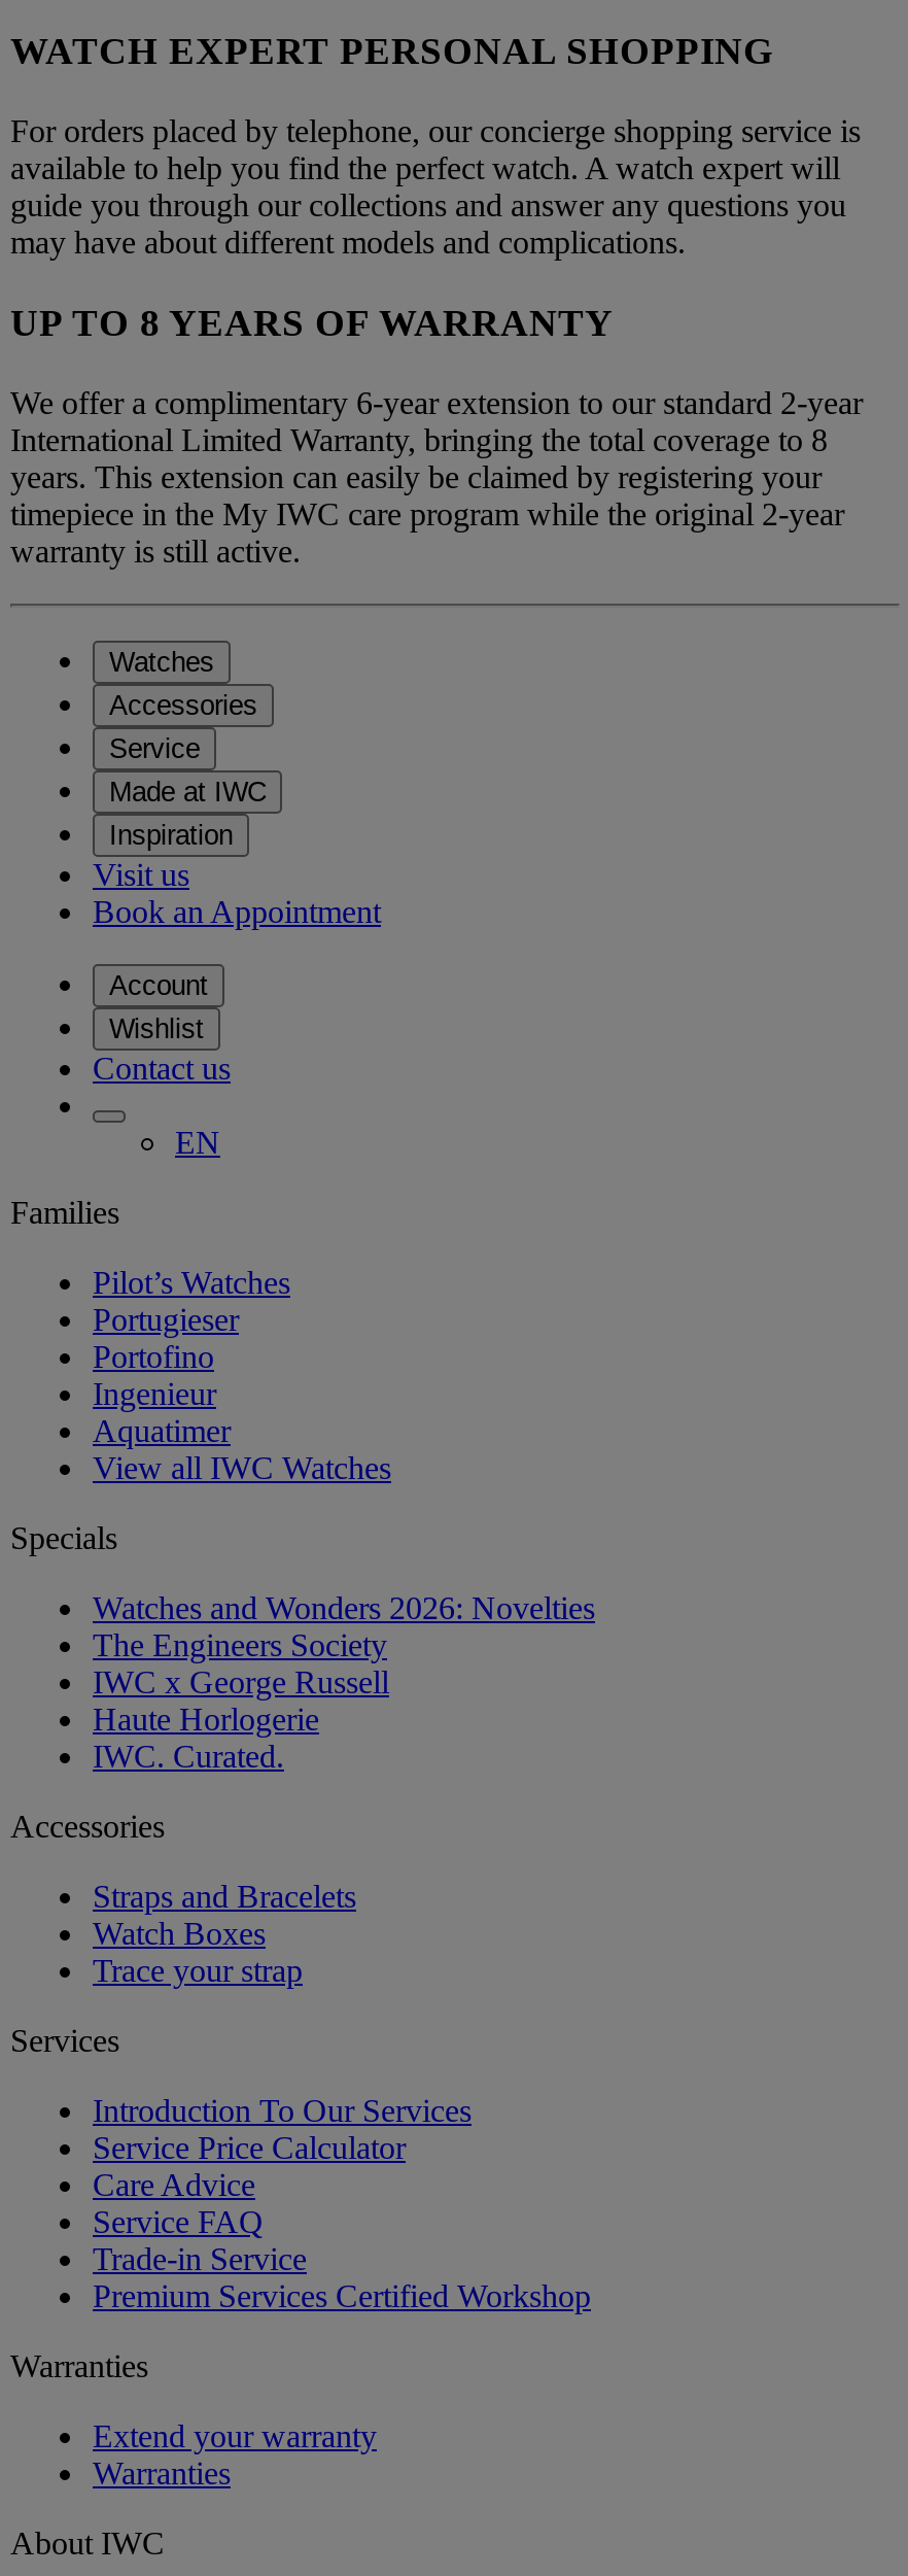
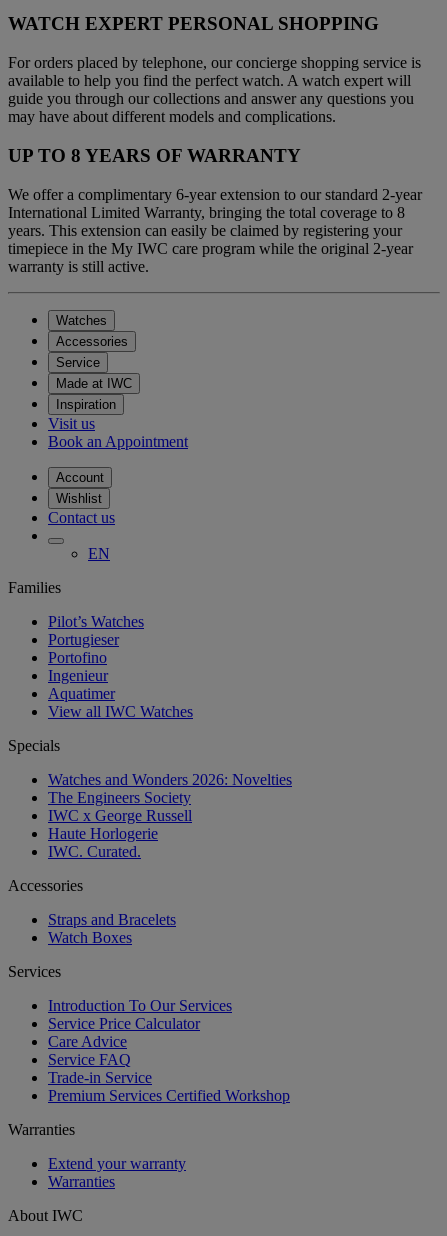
[93,1952,303,1987] Trace your strap -> none

